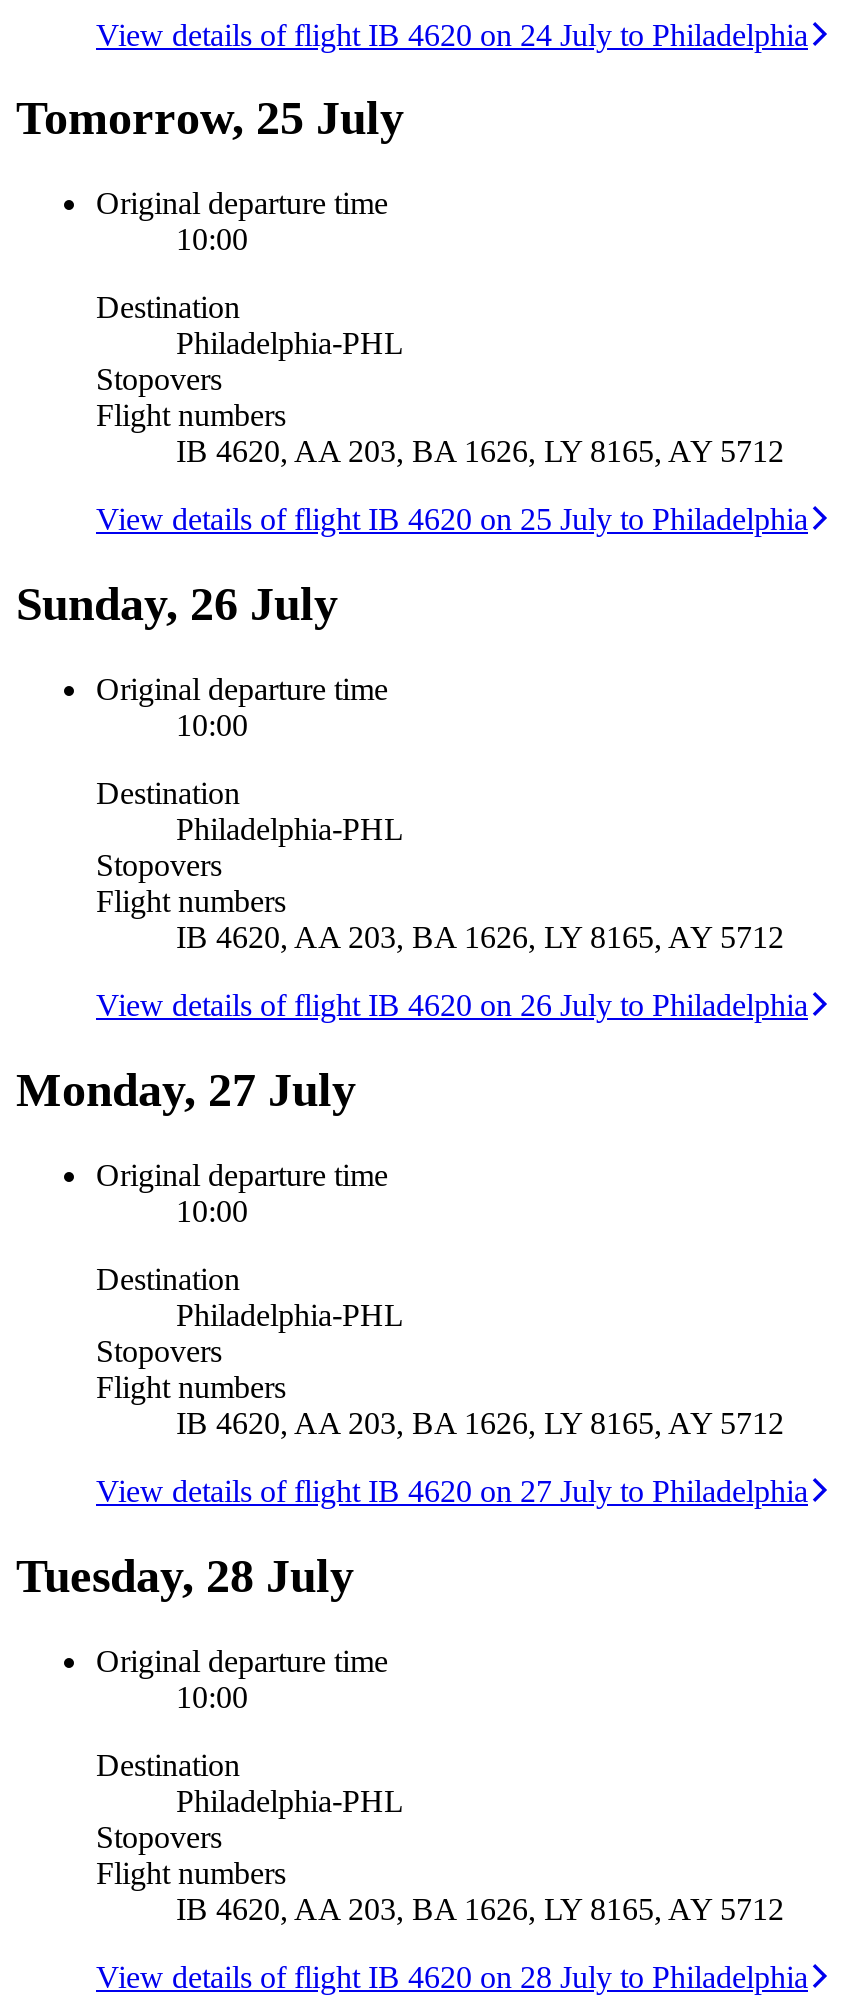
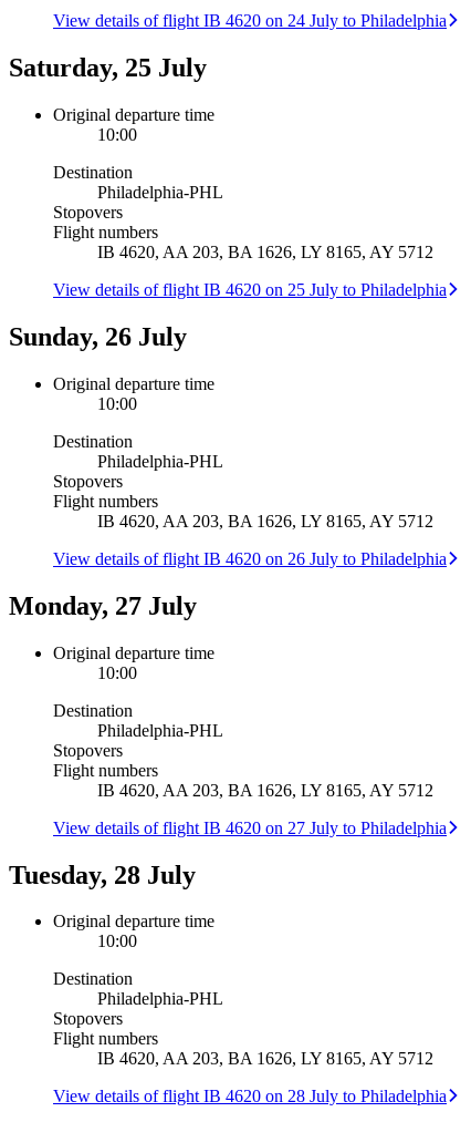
[16,93,404,145] Tomorrow, 25 July -> [9,53,207,82] Saturday, 25 July

